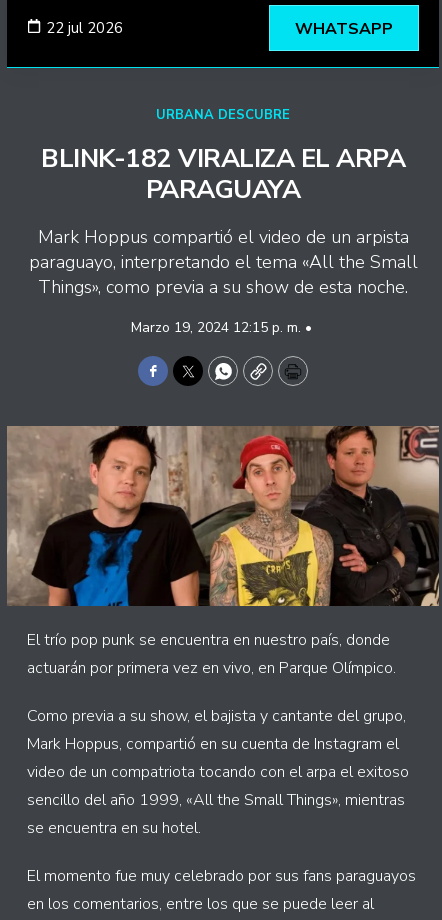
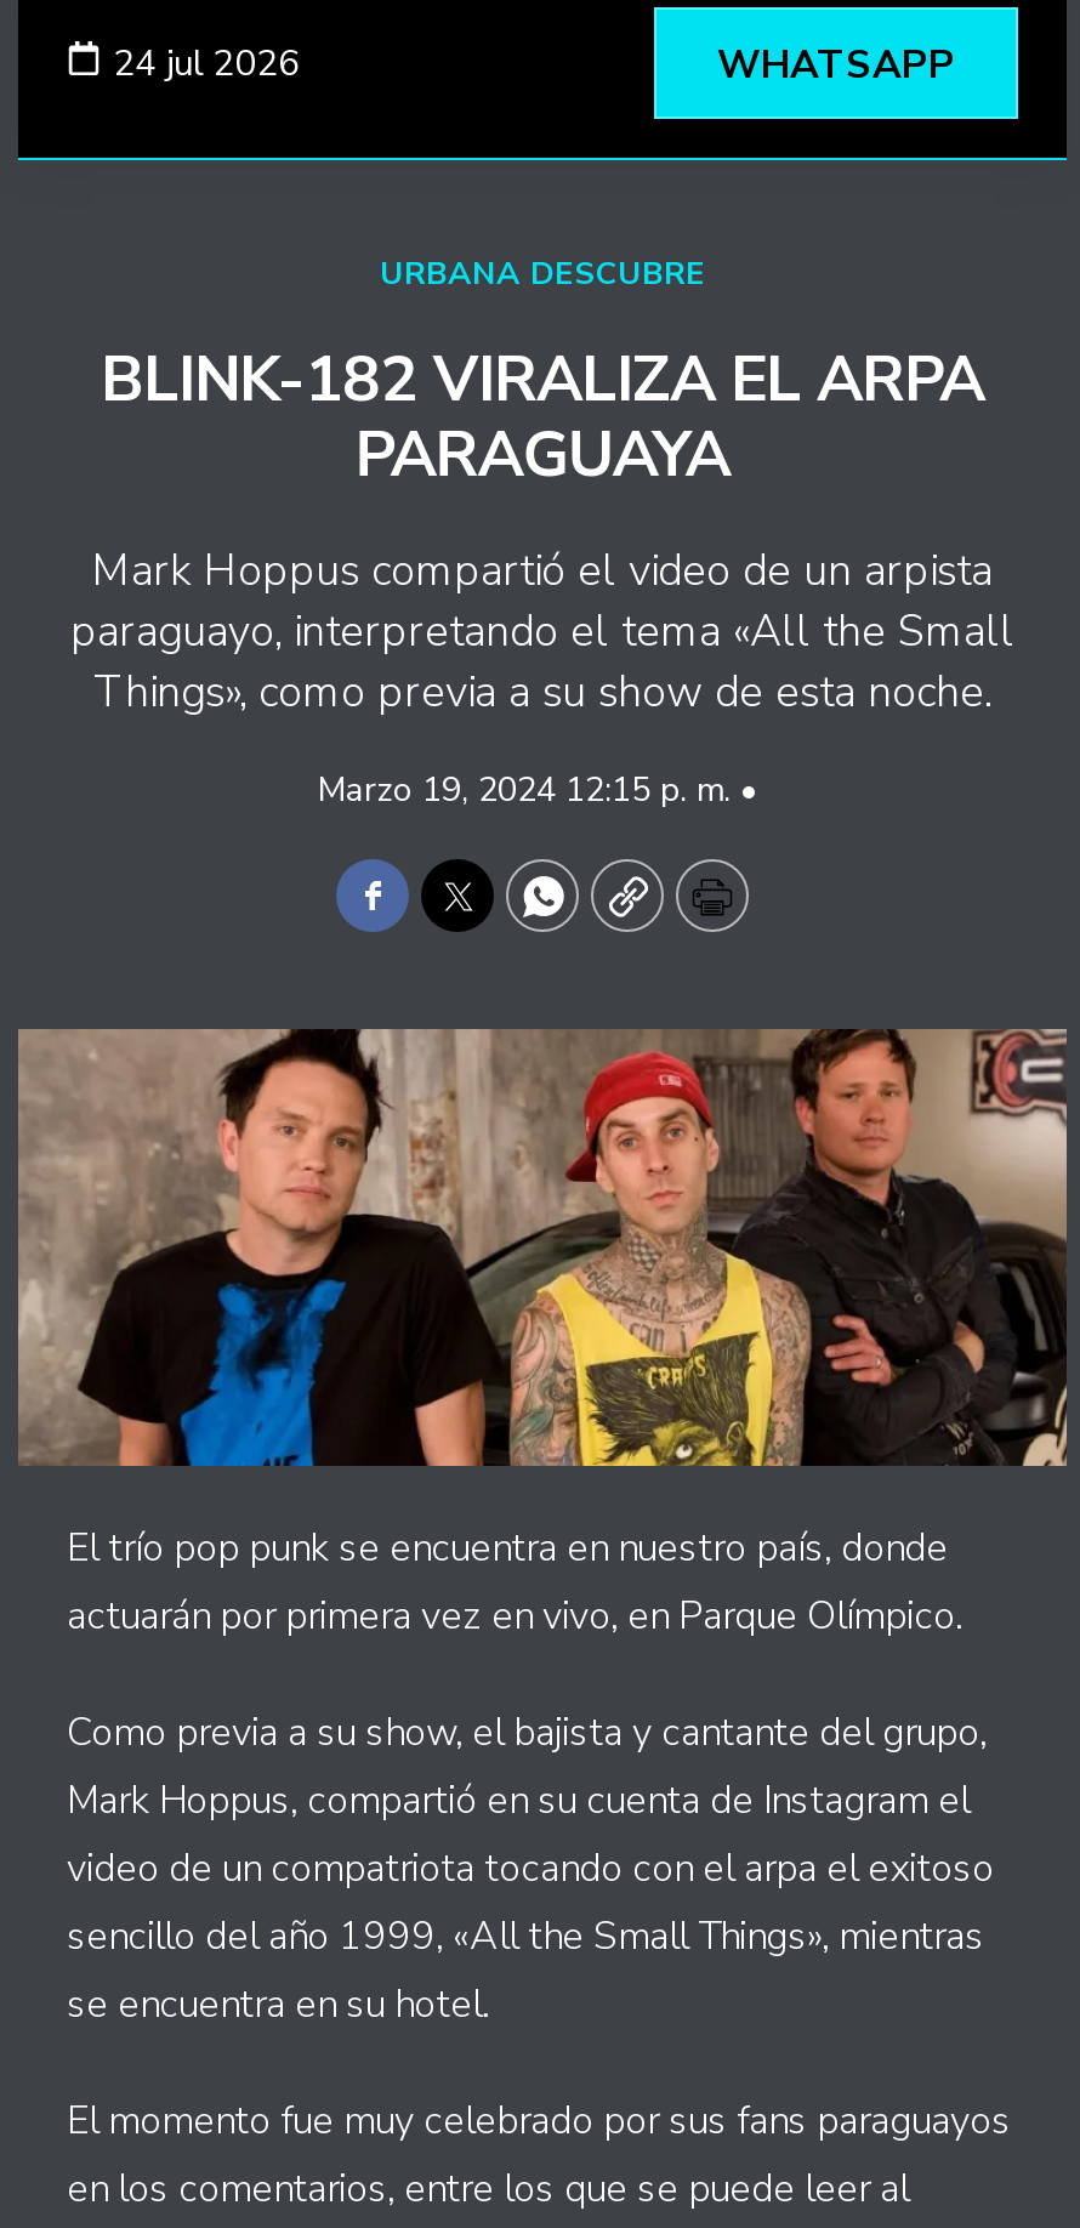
[46,18,123,38] 22 jul 2026 -> [113,38,300,87] 24 jul 2026

